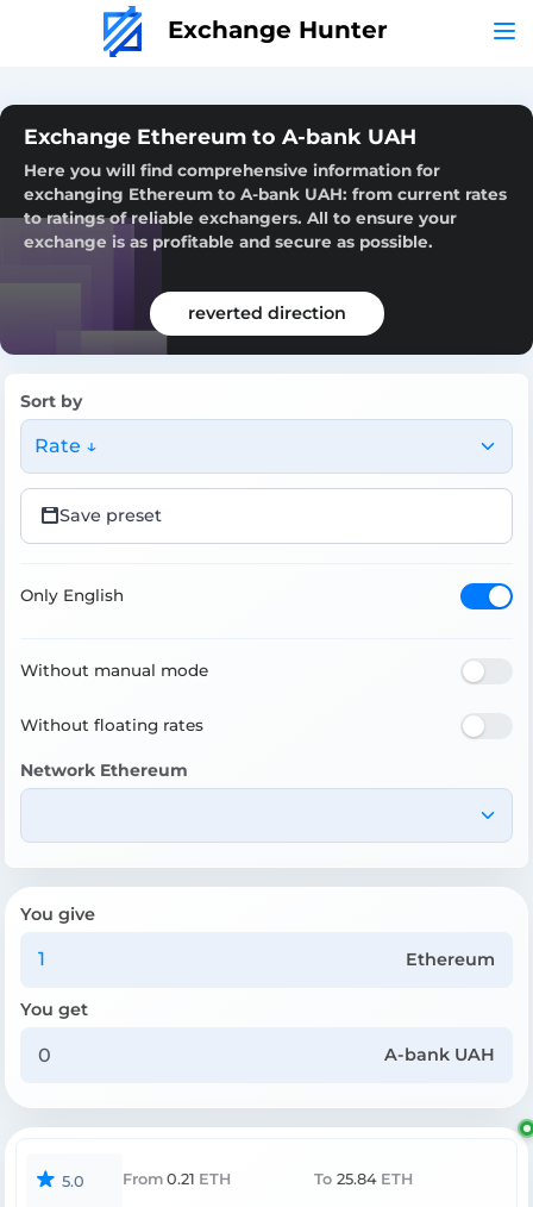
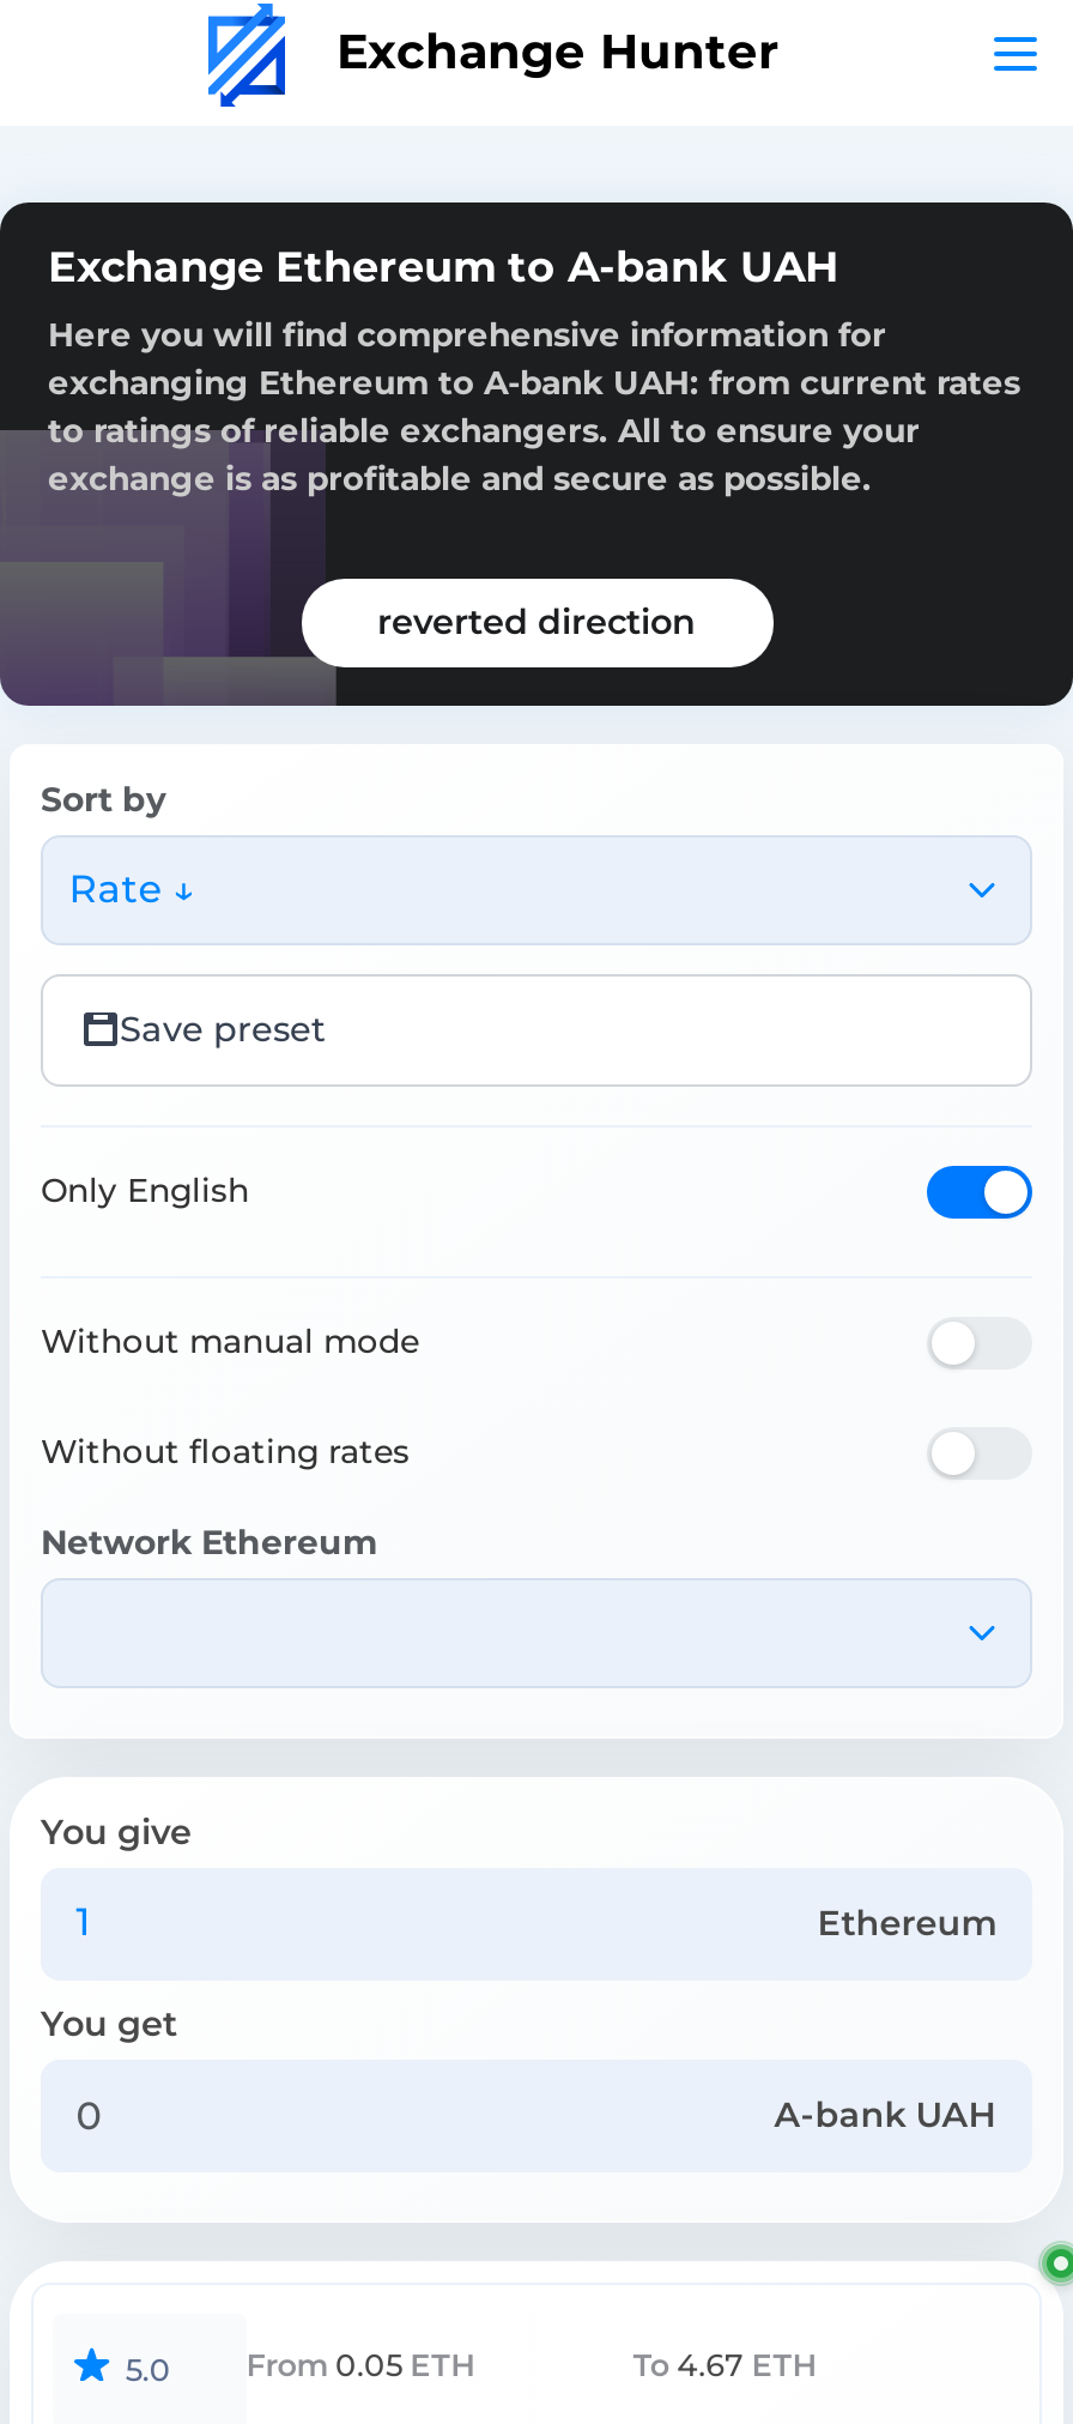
[122,1170,231,1188] From 0.21 ETH -> [246,2348,475,2384] From 0.05 ETH
[315,1170,413,1188] To 25.84 ETH -> [633,2348,816,2384] To 4.67 ETH

